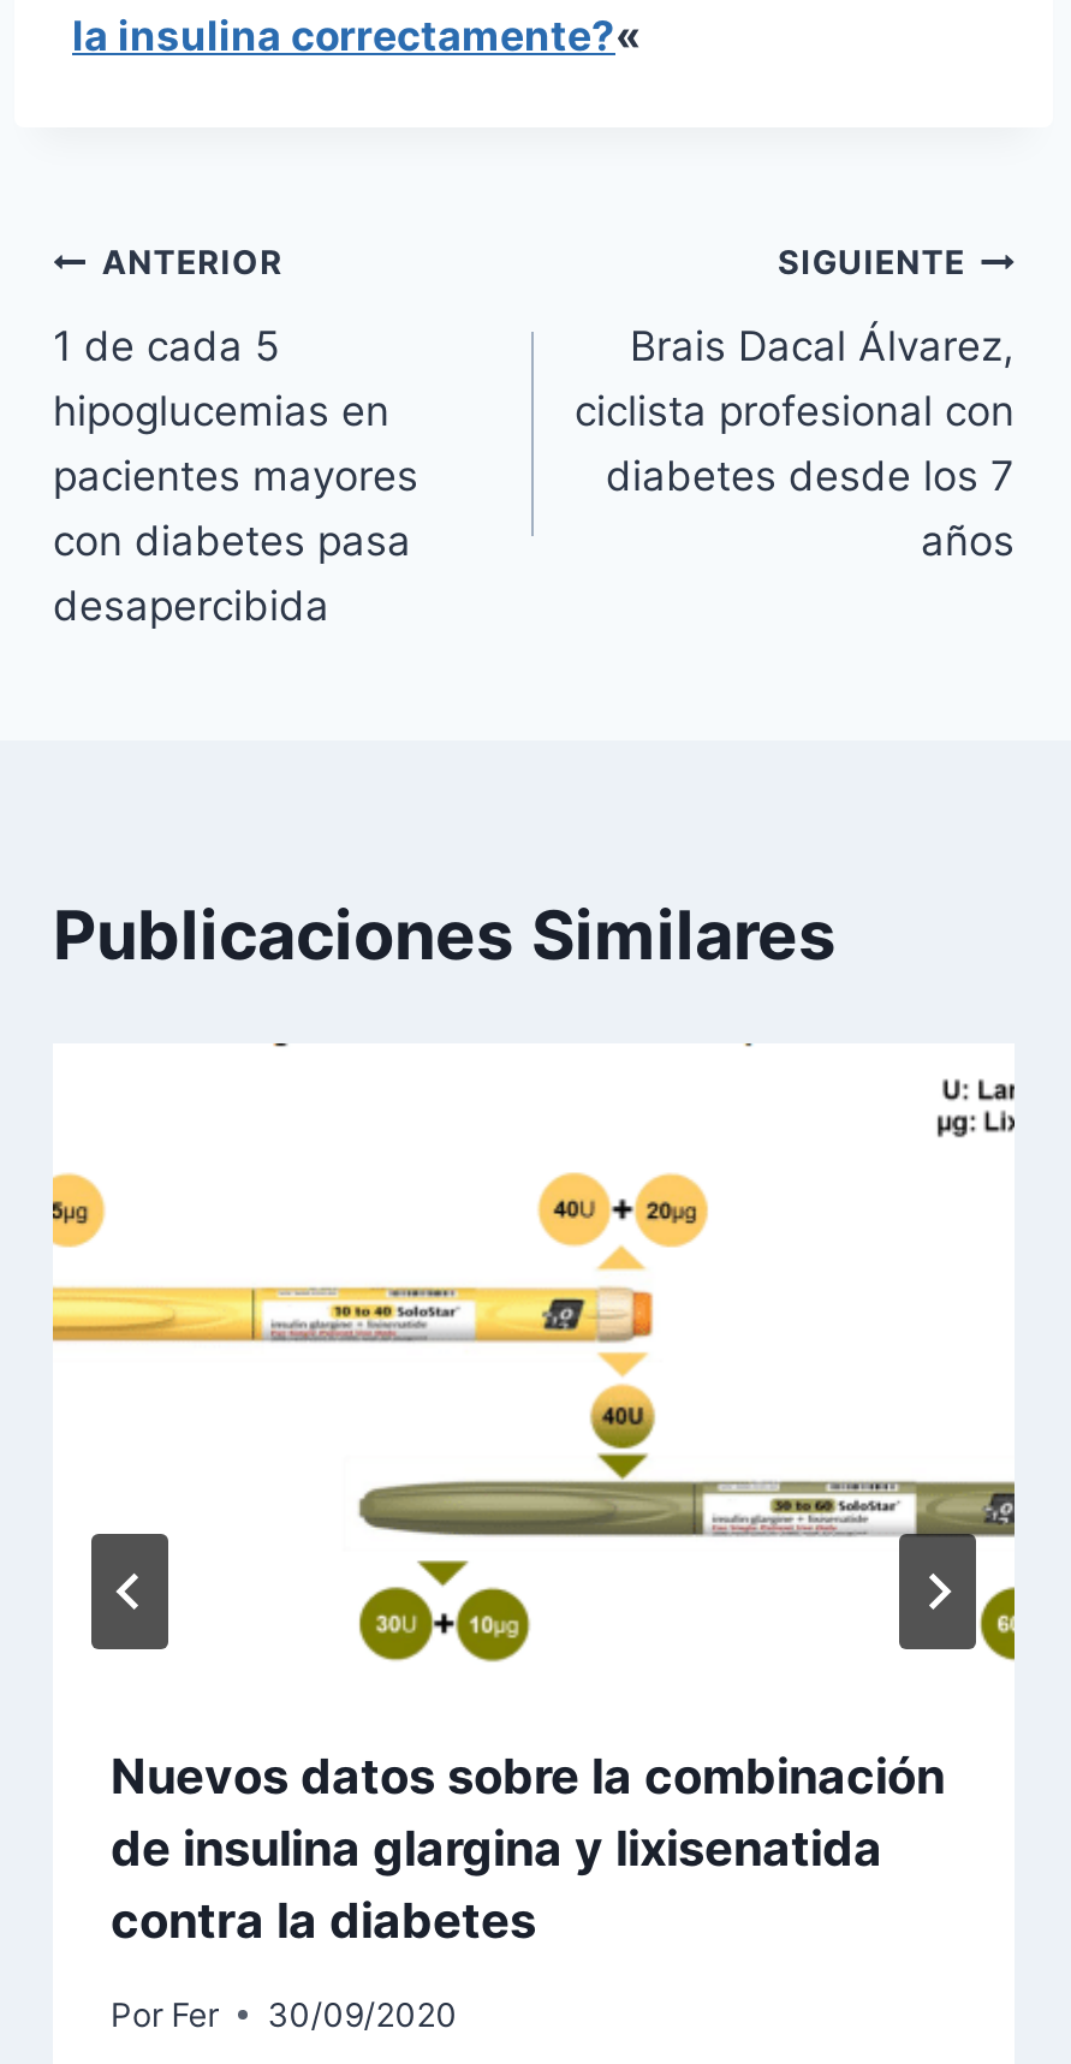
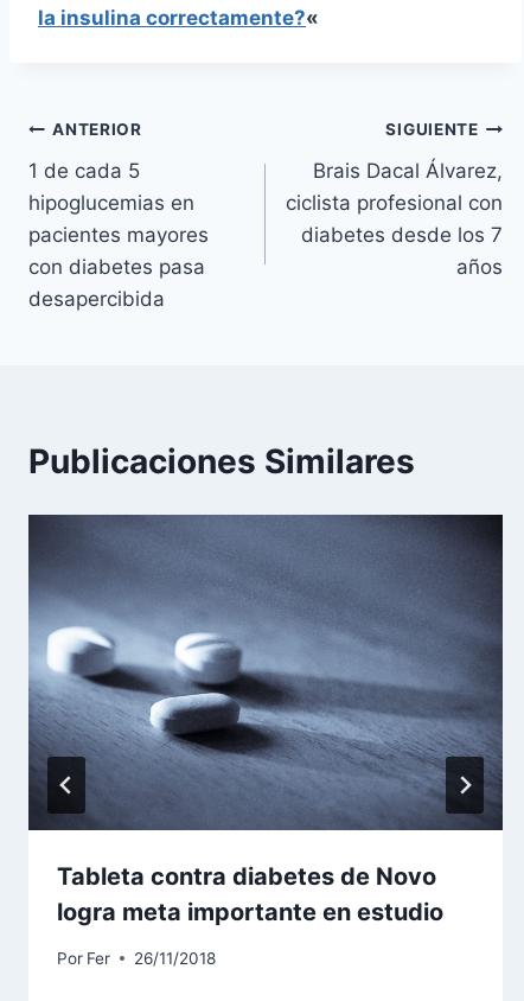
[50,1079,1017,1951] [image] | Nuevos datos sobre la combinación | de insulina glargina y lixisenatida | contra la diabetes -> [27,514,504,927] [image] | Tableta contra diabetes de Novo | logra meta importante en estudio
[111,1995,457,2034] Por Fer 30/09/2020 -> [57,949,216,968] Por Fer 26/11/2018

